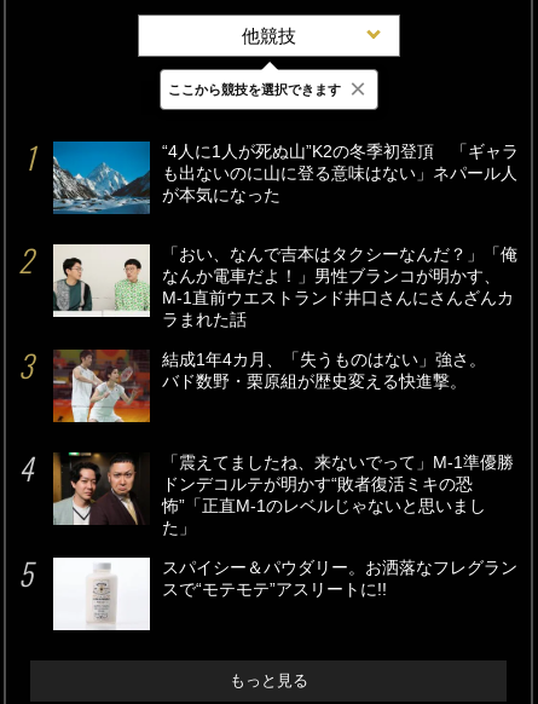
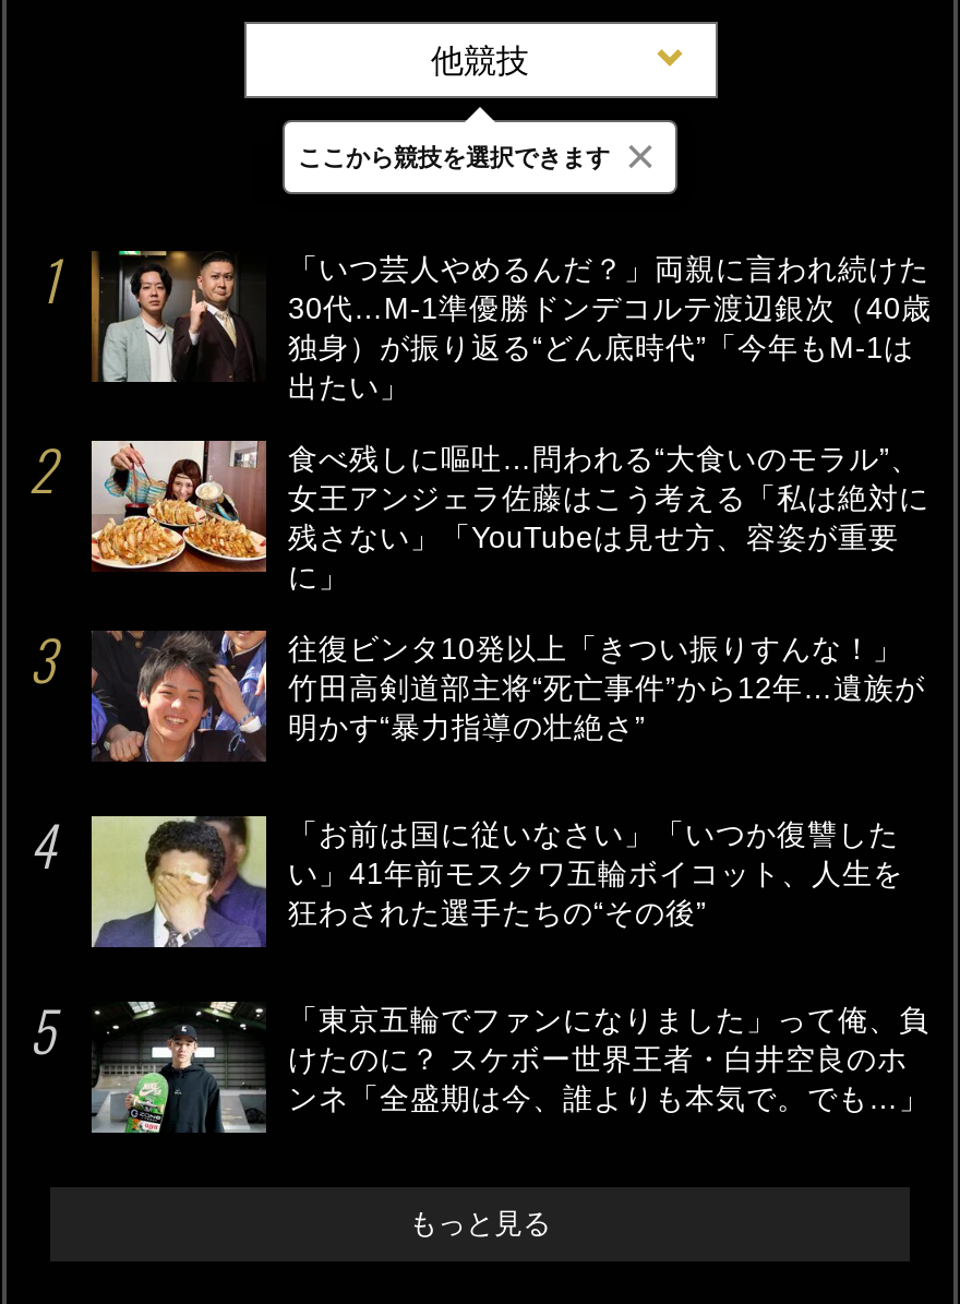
[52,140,519,215] [image] | “4人に1人が死ぬ山”K2の冬季初登頂 「ギャラ | も出ないのに山に登る意味はない」ネパール人 | が本気になった -> [89,249,932,404] [image] | 「いつ芸人やめるんだ？」両親に言われ続けた | 30代…M-1準優勝ドンデコルテ渡辺銀次（40歳 | 独身）が振り返る“どん底時代”「今年もM-1は | 出たい」
[52,243,517,329] [image] | 「おい、なんで吉本はタクシーなんだ？」「俺 | なんか電車だよ！」男性ブランコが明かす、 | M-1直前ウエストランド井口さんにさんざんカ | ラまれた話 -> [89,436,929,594] [image] | 食べ残しに嘔吐…問われる“大食いのモラル”、 | 女王アンジェラ佐藤はこう考える「私は絶対に | 残さない」「YouTubeは見せ方、容姿が重要 | に」
[52,348,486,425] [image] | 結成1年4カ月、「失うものはない」強さ。 | バド数野・栗原組が歴史変える快進撃。 -> [89,626,925,764] [image] | 往復ビンタ10発以上「きつい振りすんな！」 | 竹田高剣道部主将“死亡事件”から12年…遺族が | 明かす“暴力指導の壮絶さ”
[52,451,514,537] [image] | 「震えてましたね、来ないでって」M-1準優勝 | ドンデコルテが明かす“敗者復活ミキの恐 | 怖”「正直M-1のレベルじゃないと思いまし | た」 -> [89,812,903,949] [image] | 「お前は国に従いなさい」「いつか復讐した | い」41年前モスクワ五輪ボイコット、人生を | 狂わされた選手たちの“その後”
[52,556,517,631] [image] | スパイシー＆パウダリー。お洒落なフレグラン | スで“モテモテ”アスリートに!! -> [92,1000,929,1135] [image] | 「東京五輪でファンになりました」って俺、負 | けたのに？ スケボー世界王者・白井空良のホ | ンネ「全盛期は今、誰よりも本気で。でも…」

